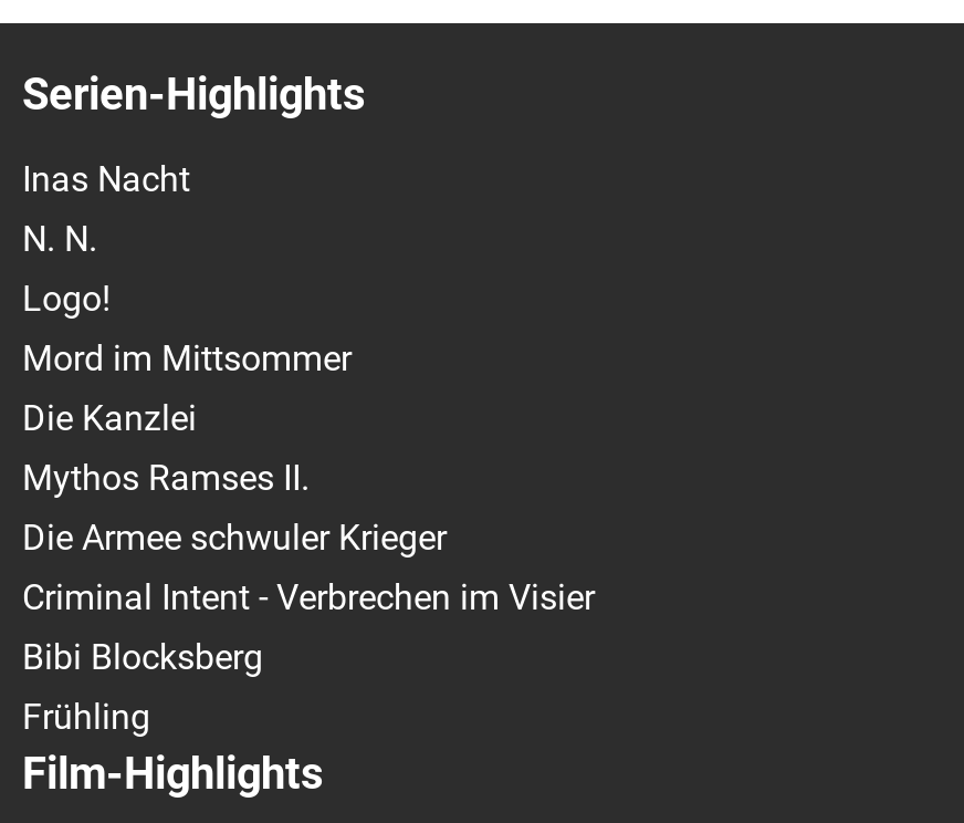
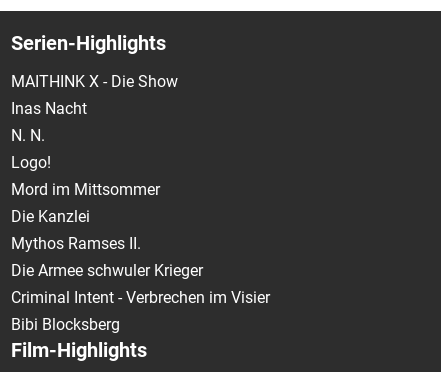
none -> [11,72,178,91] MAITHINK X - Die Show
moved [22,158,595,678] -> [11,99,270,334]: Inas Nacht | N. N. | Logo! | ... | Criminal Intent - Verbrechen im Visier | Bibi Blocksberg
[22,695,150,737] Frühling -> none

